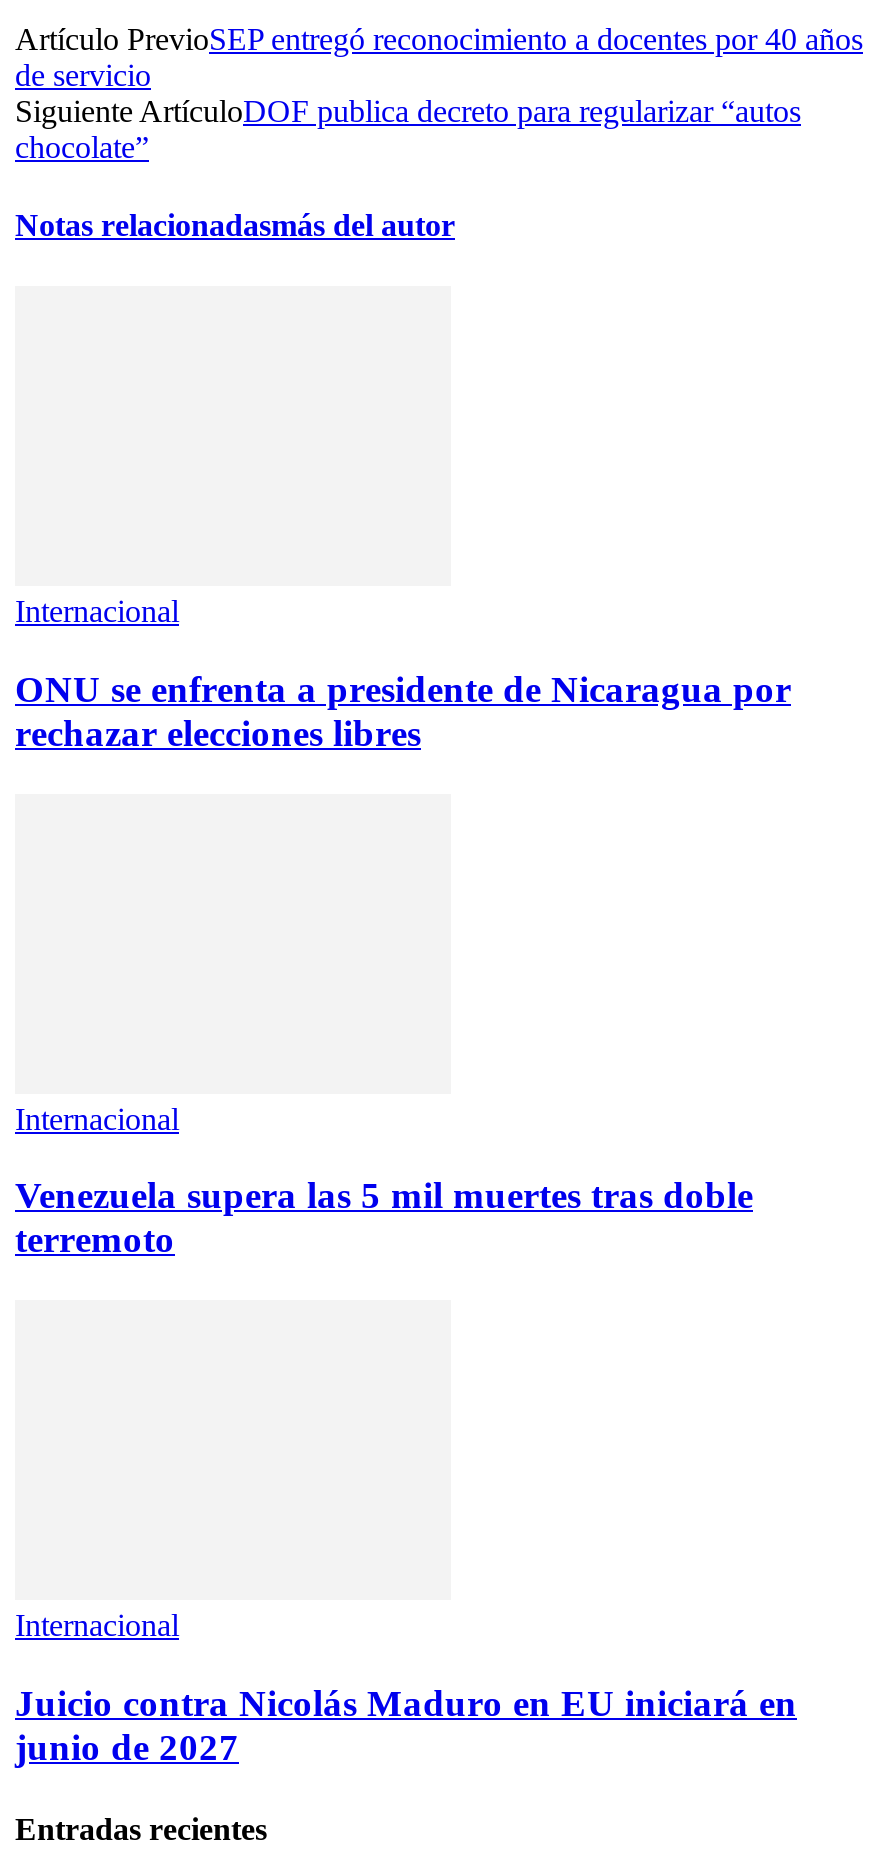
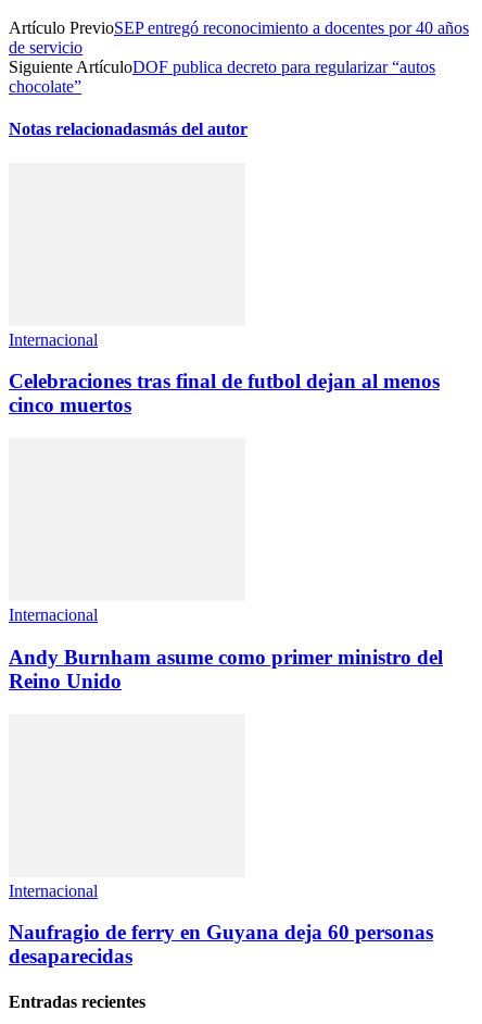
[15,668,791,754] ONU se enfrenta a presidente de Nicaragua por | rechazar elecciones libres -> [9,370,440,417] Celebraciones tras final de futbol dejan al menos | cinco muertos
[15,1175,753,1261] Venezuela supera las 5 mil muertes tras doble | terremoto -> [9,646,443,692] Andy Burnham asume como primer ministro del | Reino Unido
[15,1682,797,1768] Juicio contra Nicolás Maduro en EU iniciará en | junio de 2027 -> [9,921,433,968] Naufragio de ferry en Guyana deja 60 personas | desaparecidas

